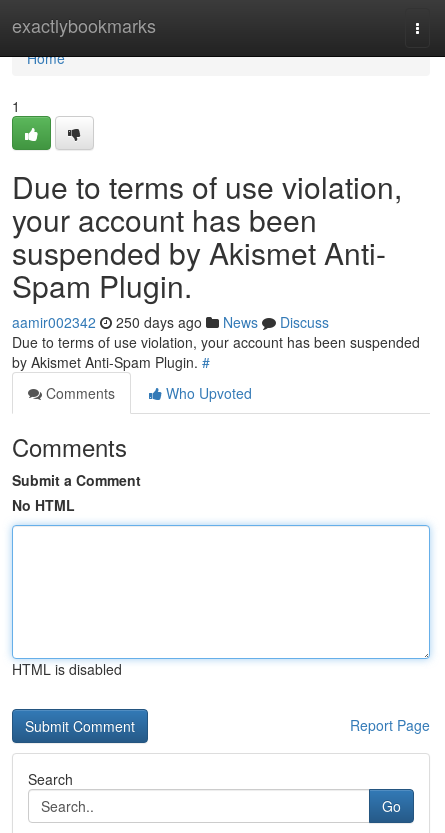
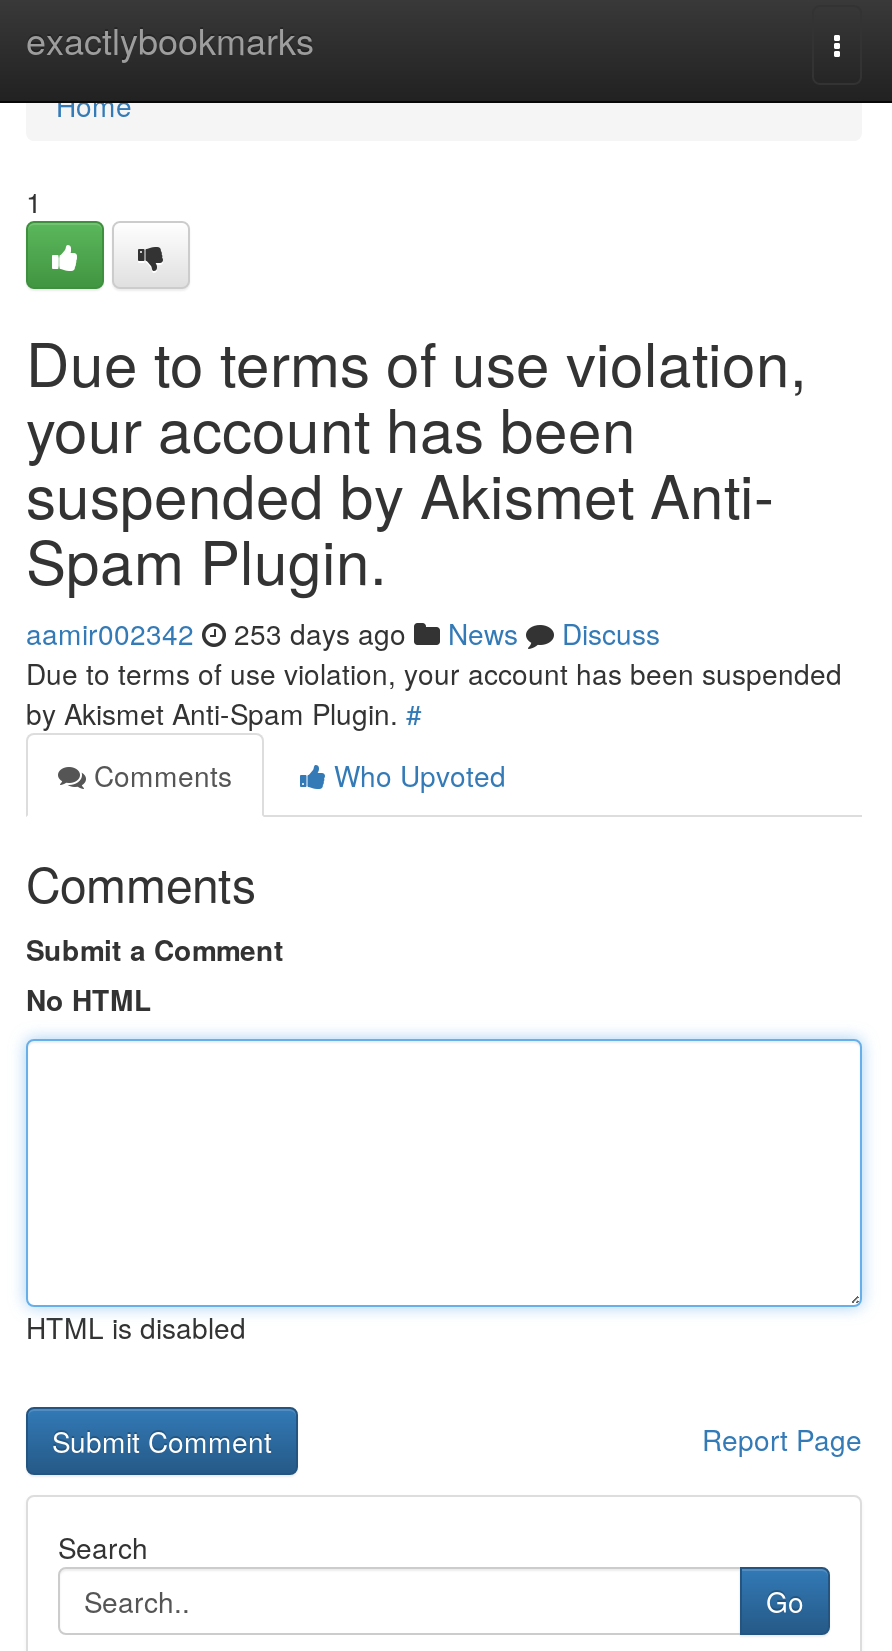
[12,312,329,332] aamir002342 250 days ago News Discuss -> [26,613,660,653] aamir002342 253 days ago News Discuss

